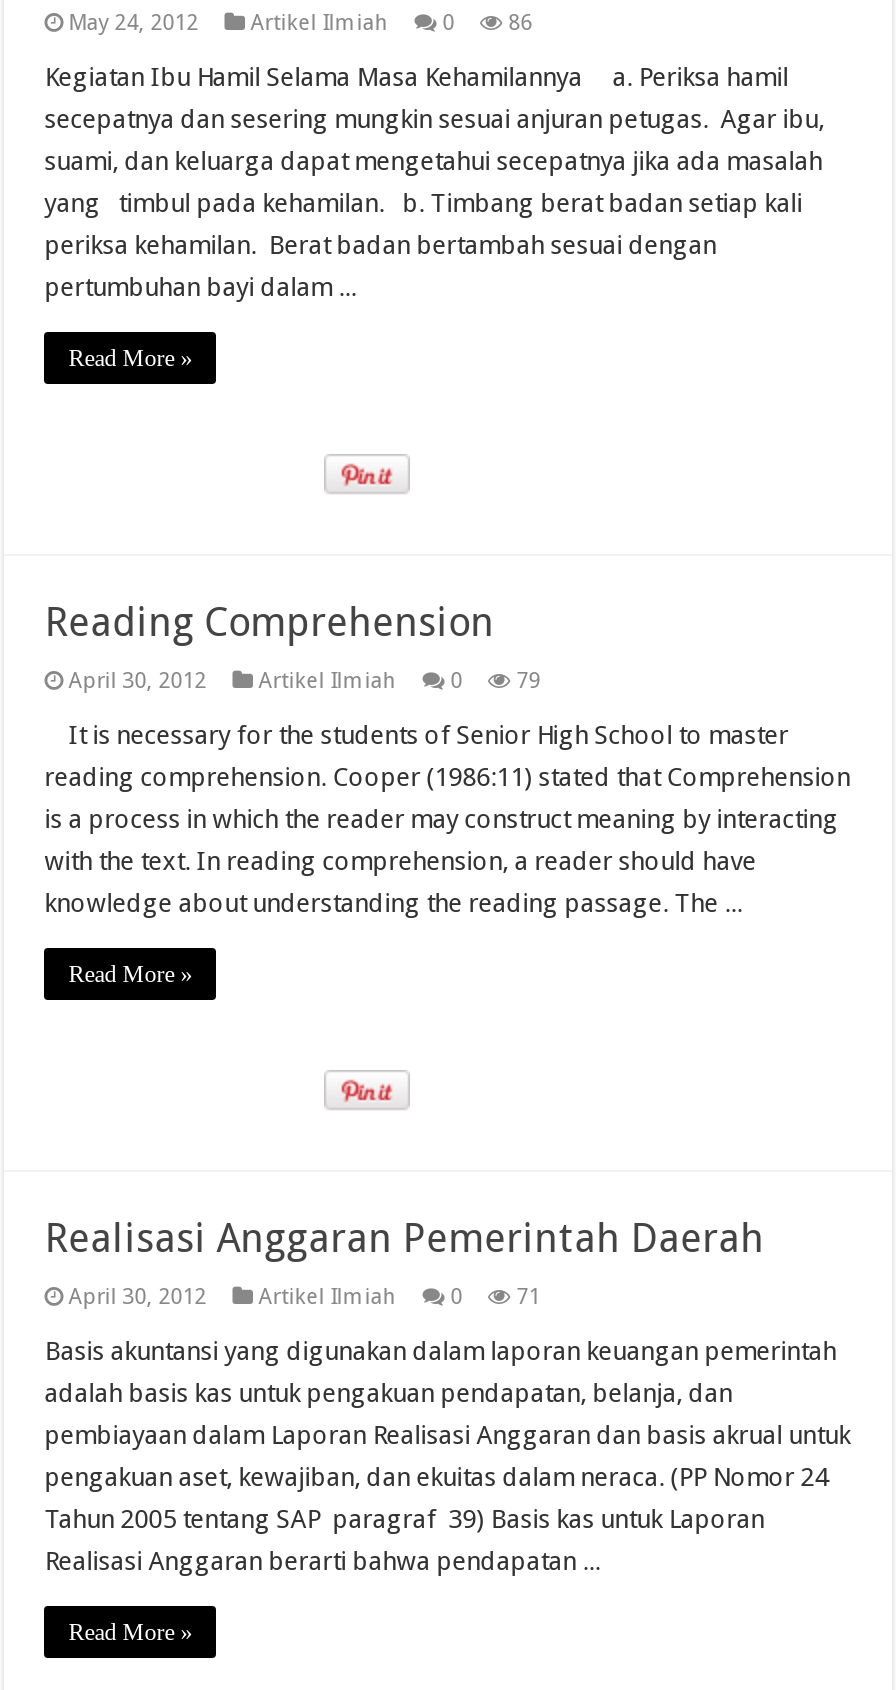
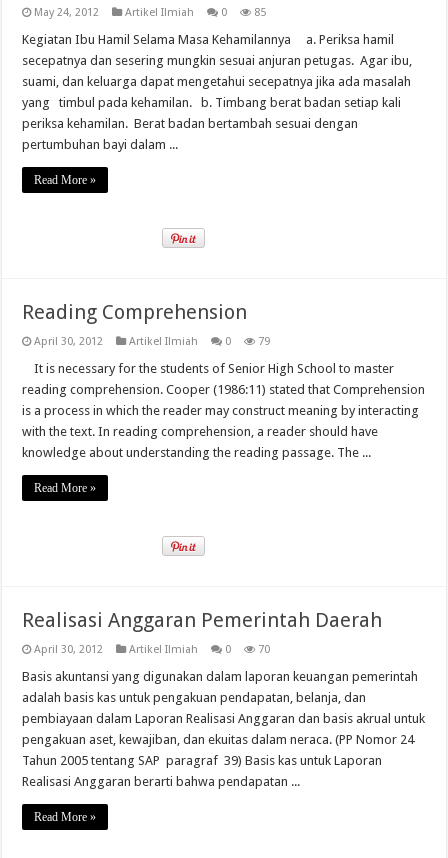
[508,10,532,36] 86 -> [254,6,266,19] 85
[516,1284,540,1310] 71 -> [258,643,270,656] 70

